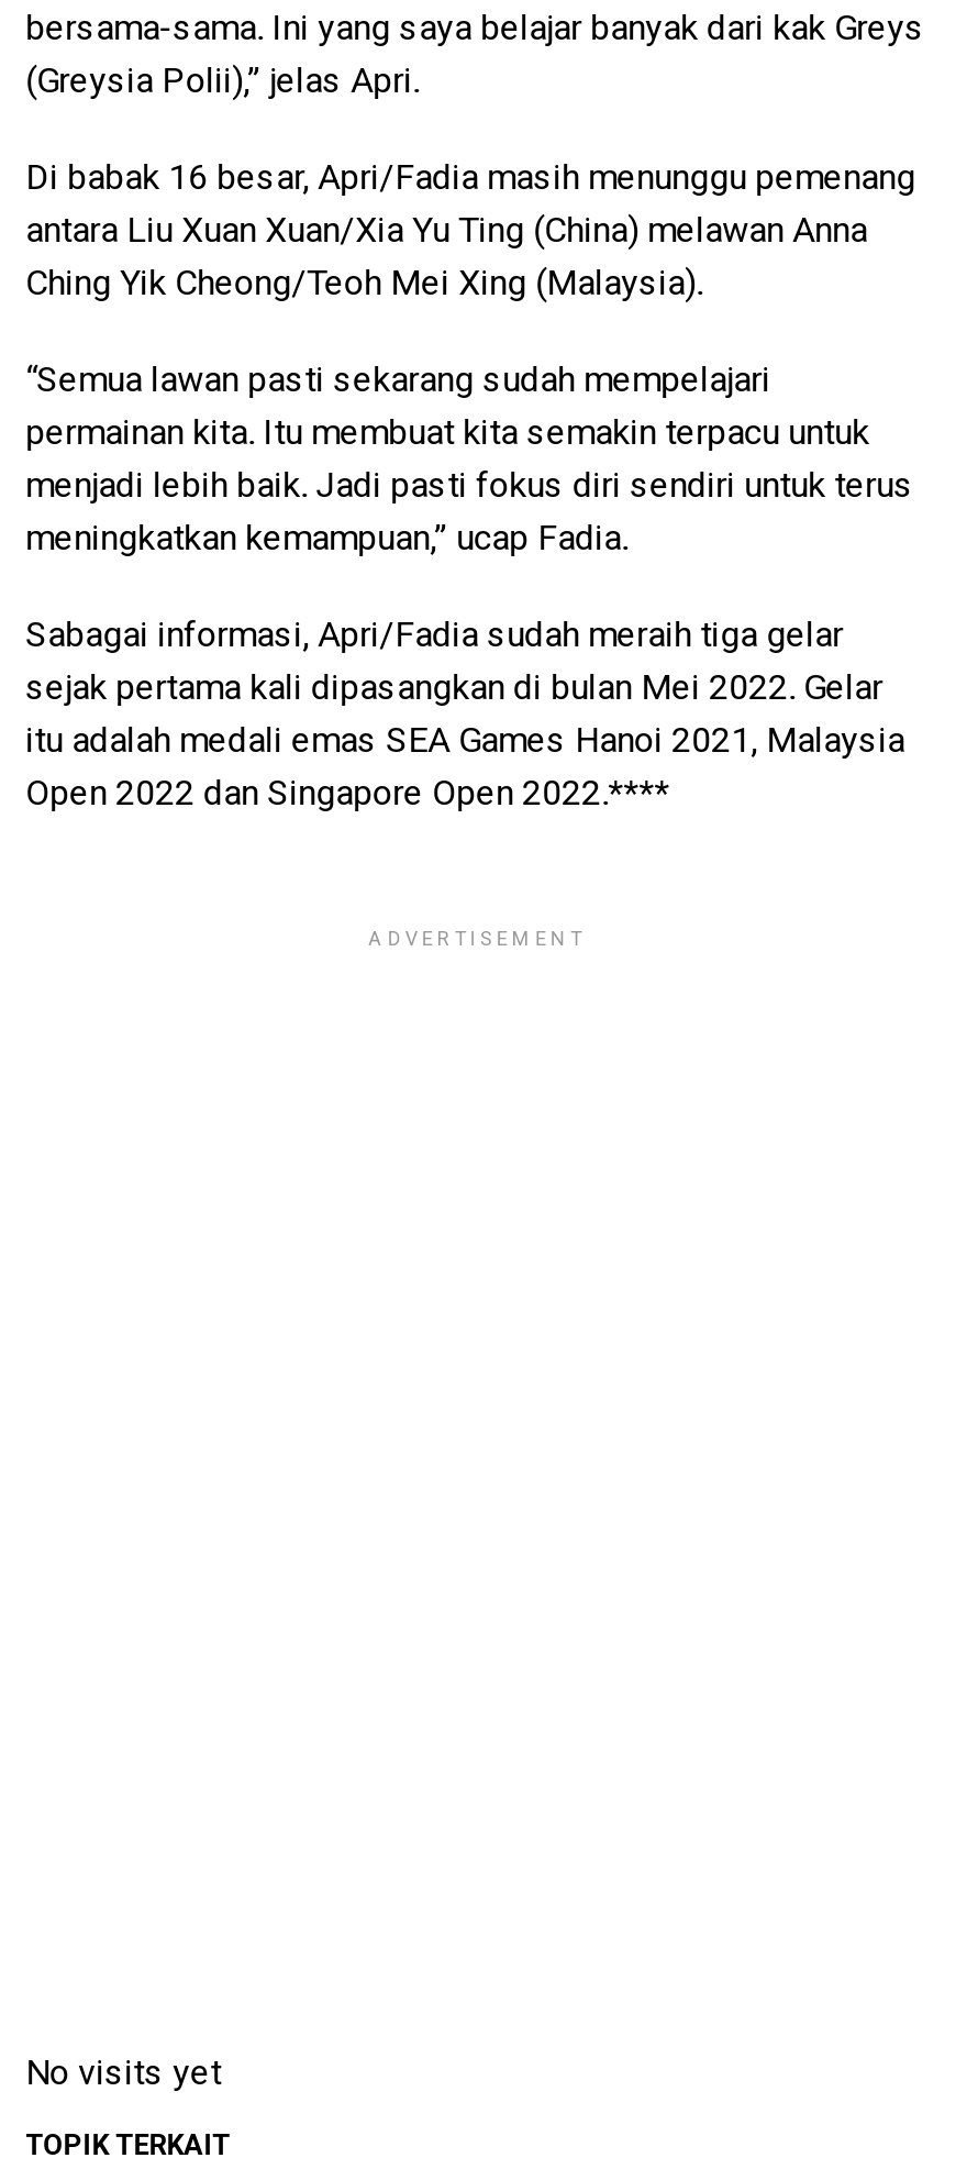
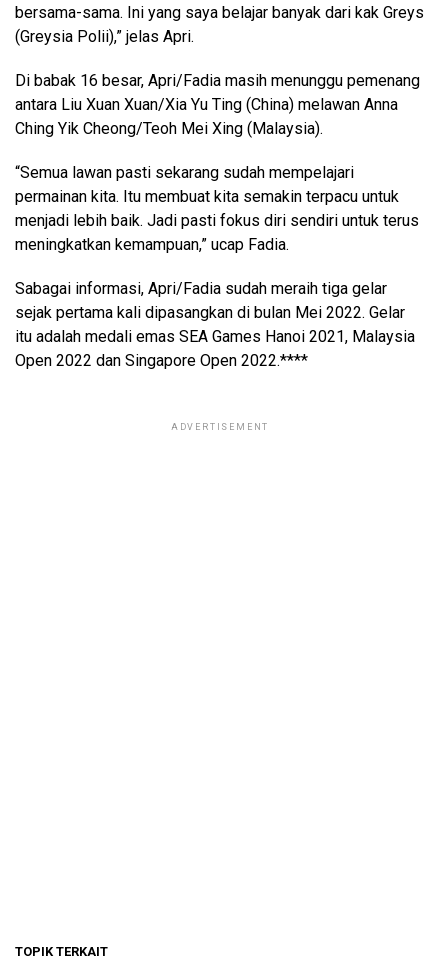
[26,2051,221,2093] No visits yet -> none

